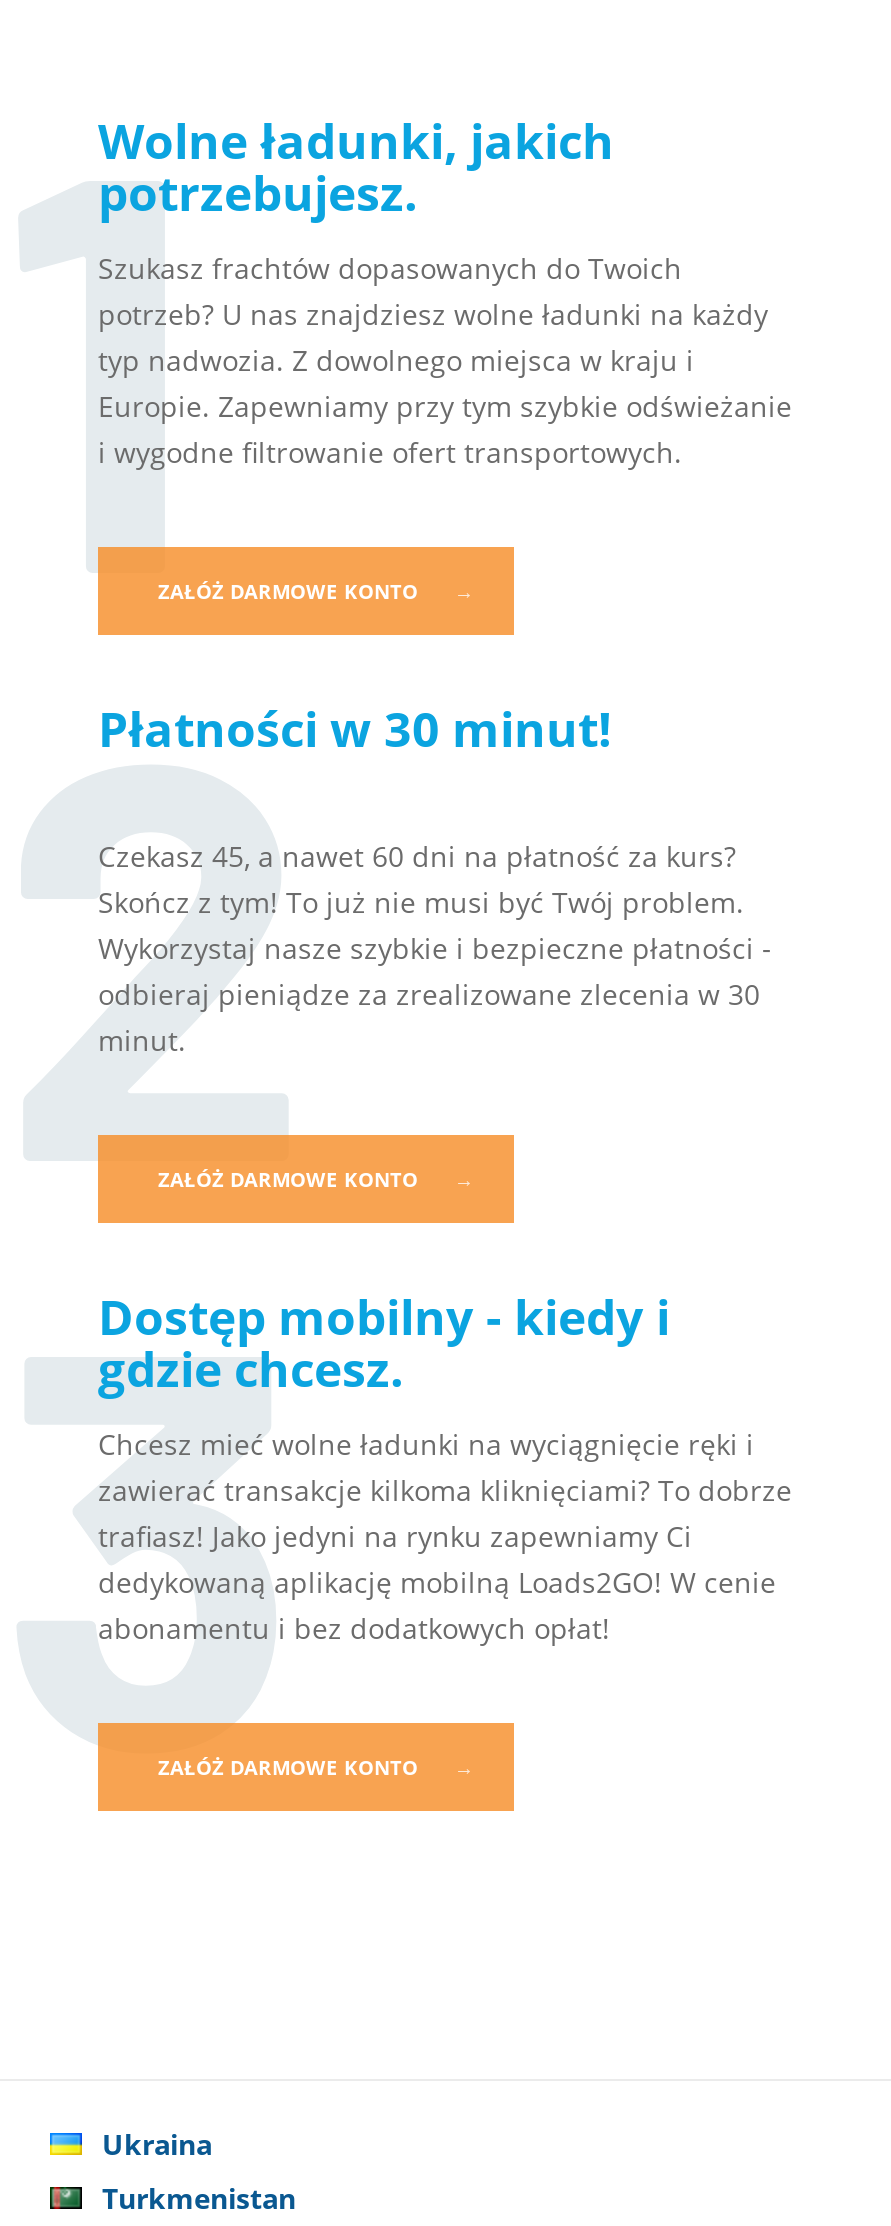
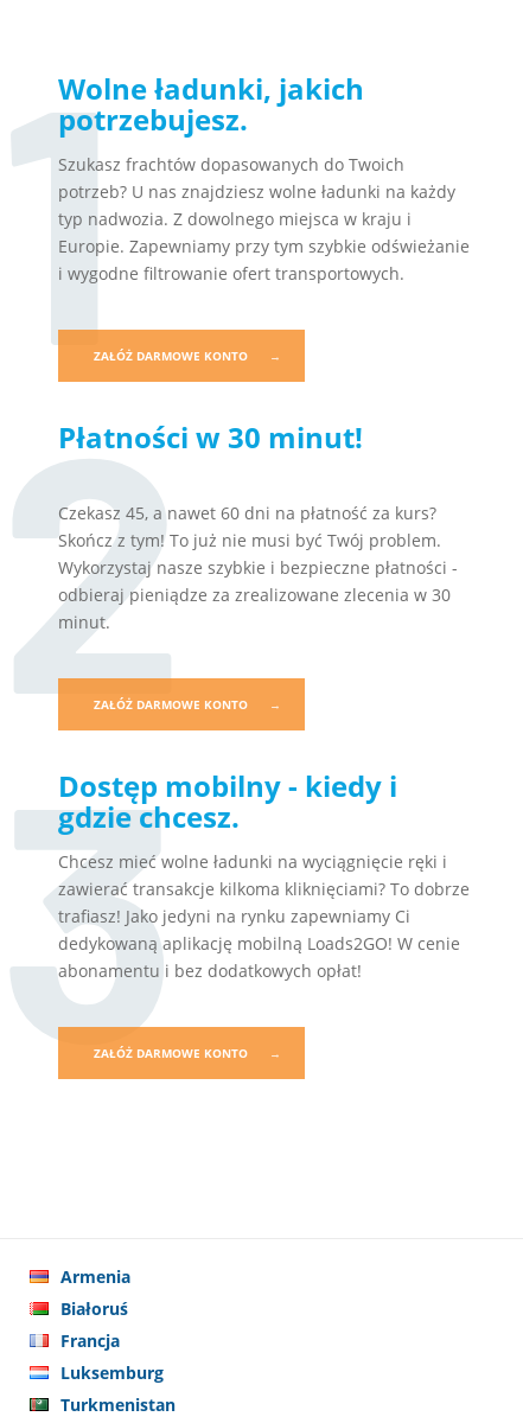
[102,2125,212,2163] Ukraina -> [60,1265,164,1384] Armenia | Białoruś | Francja | Luksemburg

